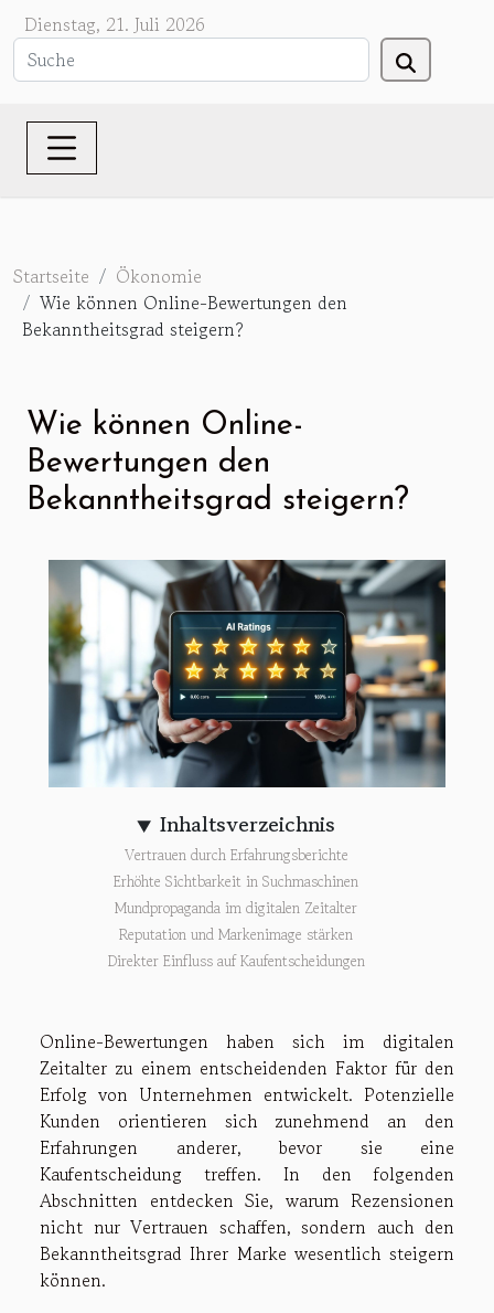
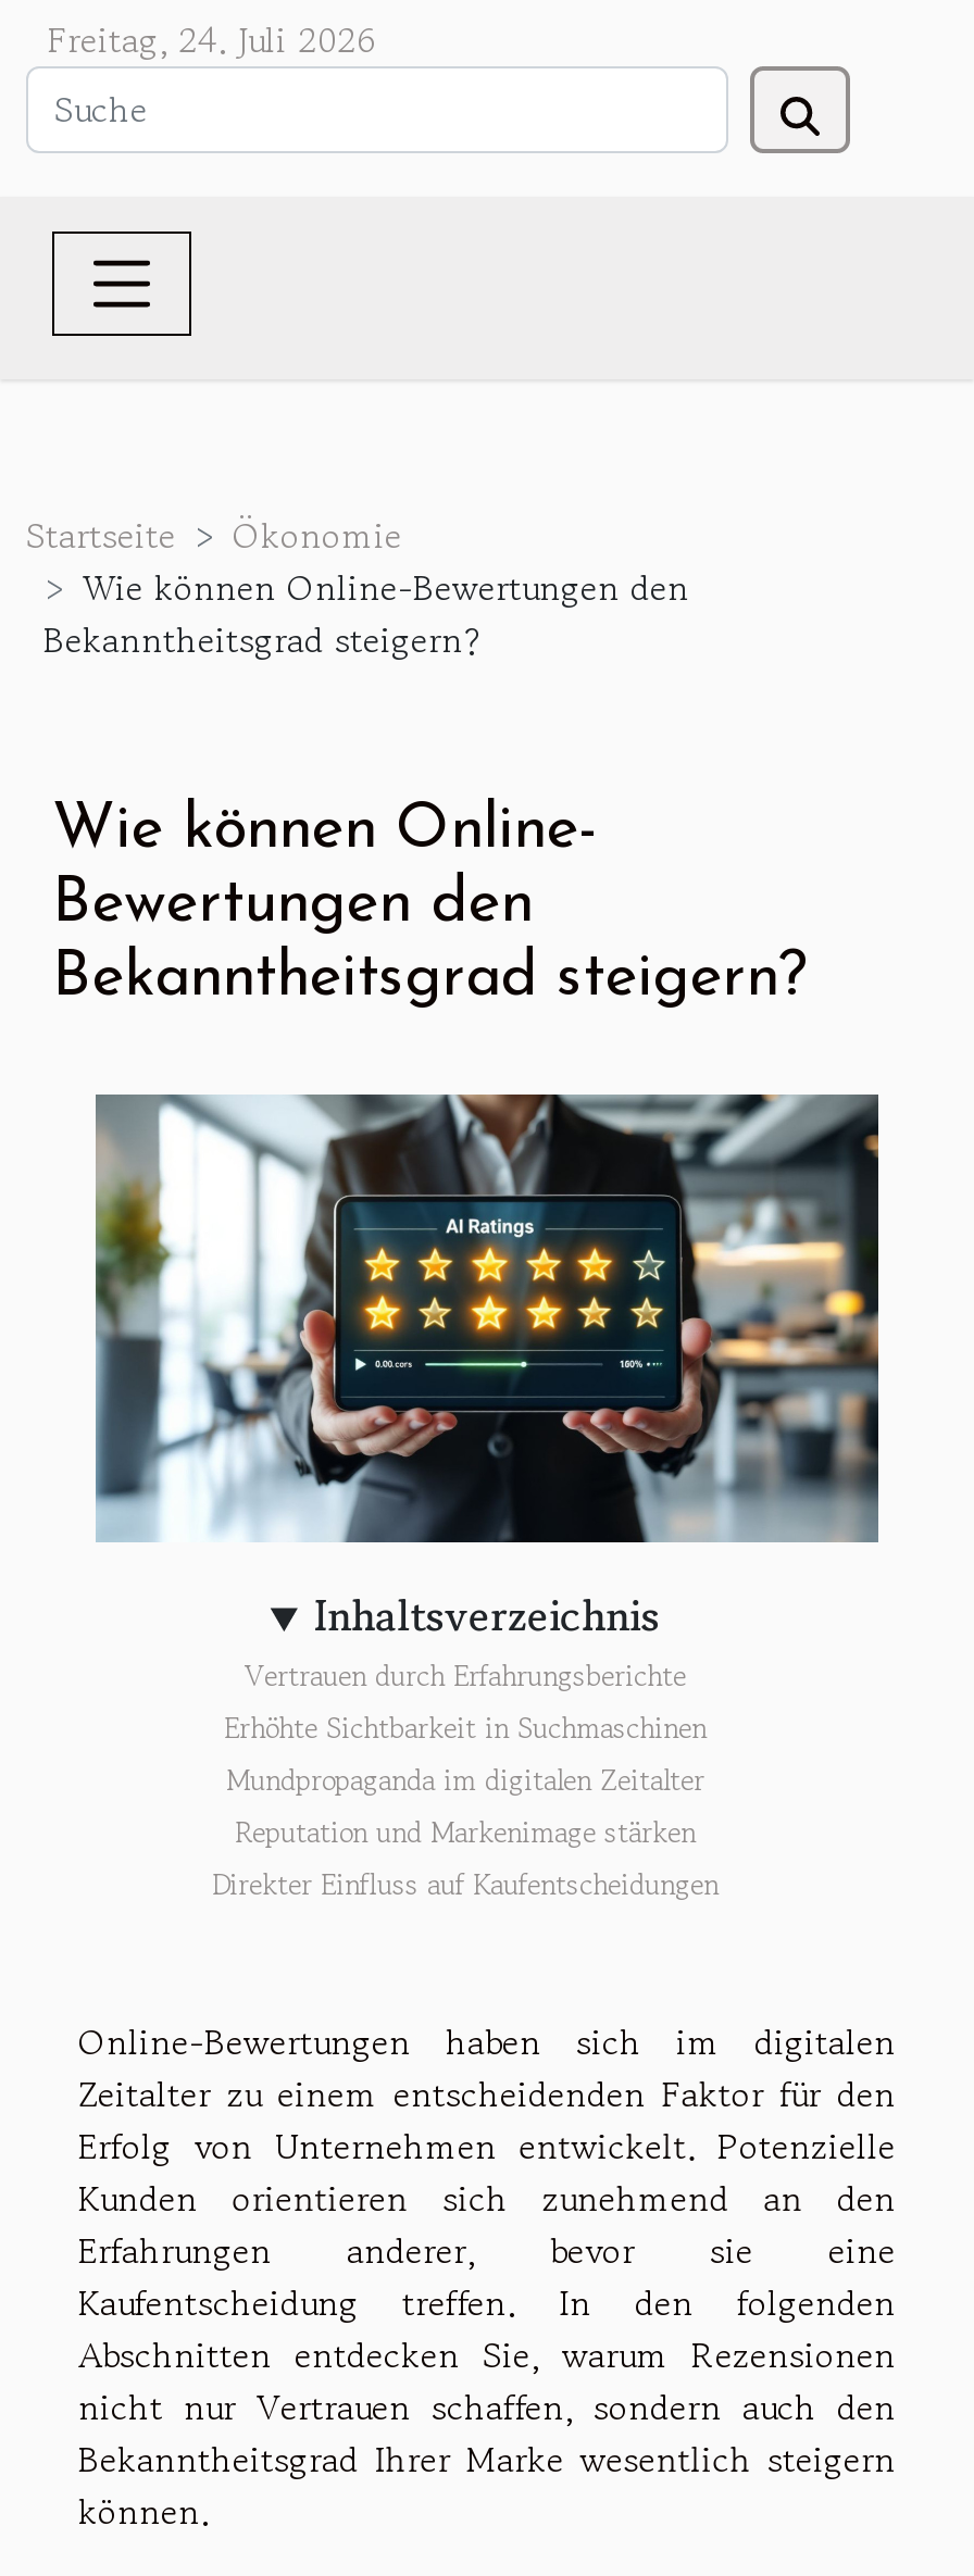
[24,11,205,38] Dienstag, 21. Juli 2026 -> [48,14,376,66] Freitag, 24. Juli 2026

